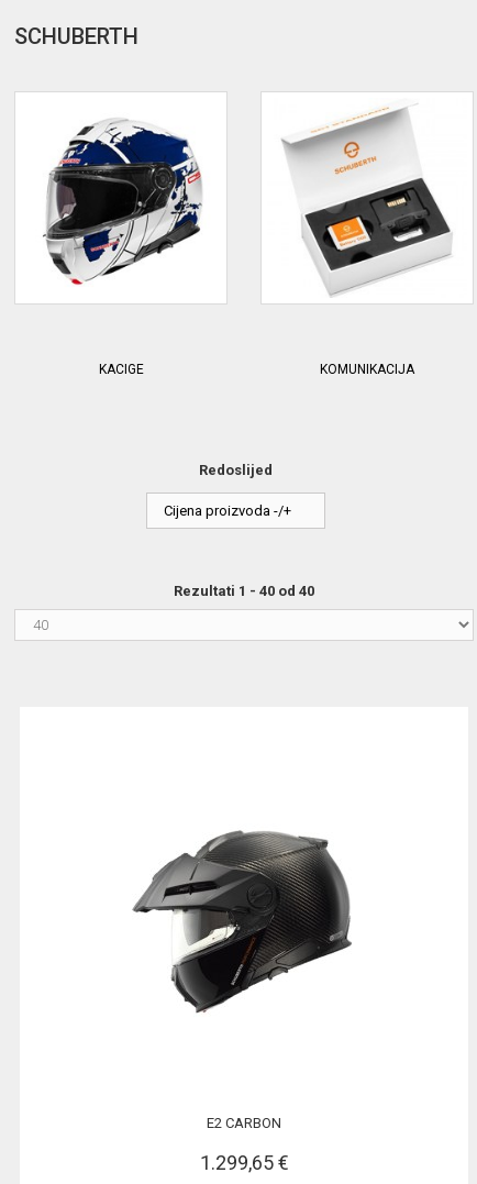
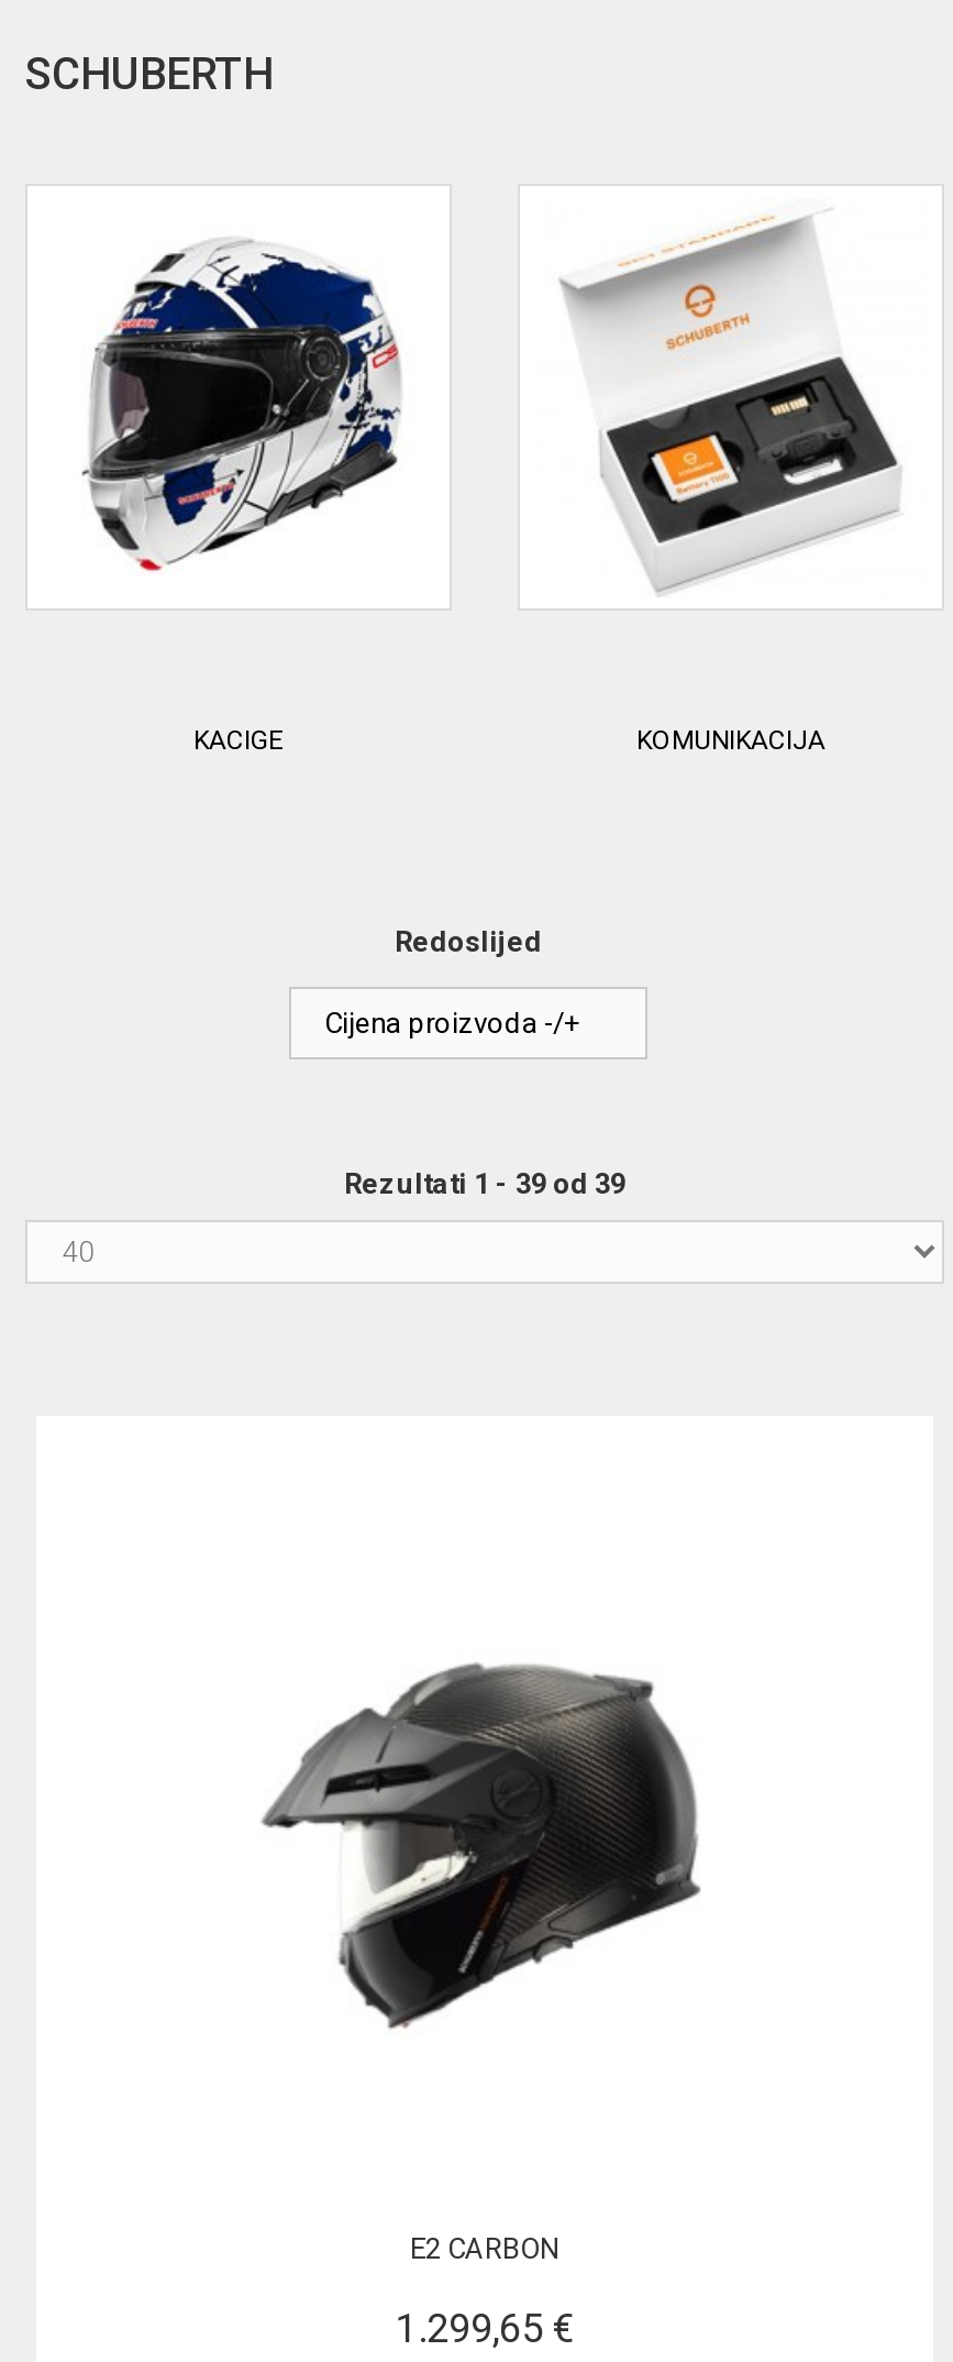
[174,583,314,600] Rezultati 1 - 40 od 40 -> [344,1168,625,1201] Rezultati 1 - 39 od 39

